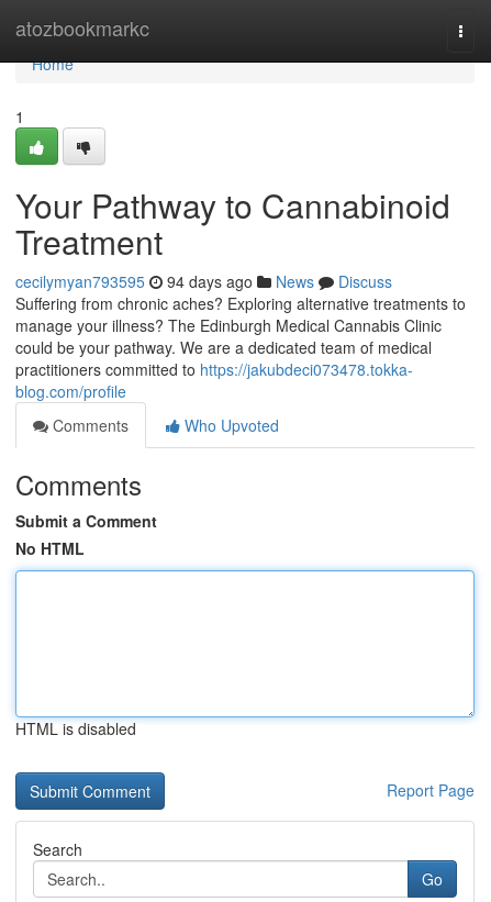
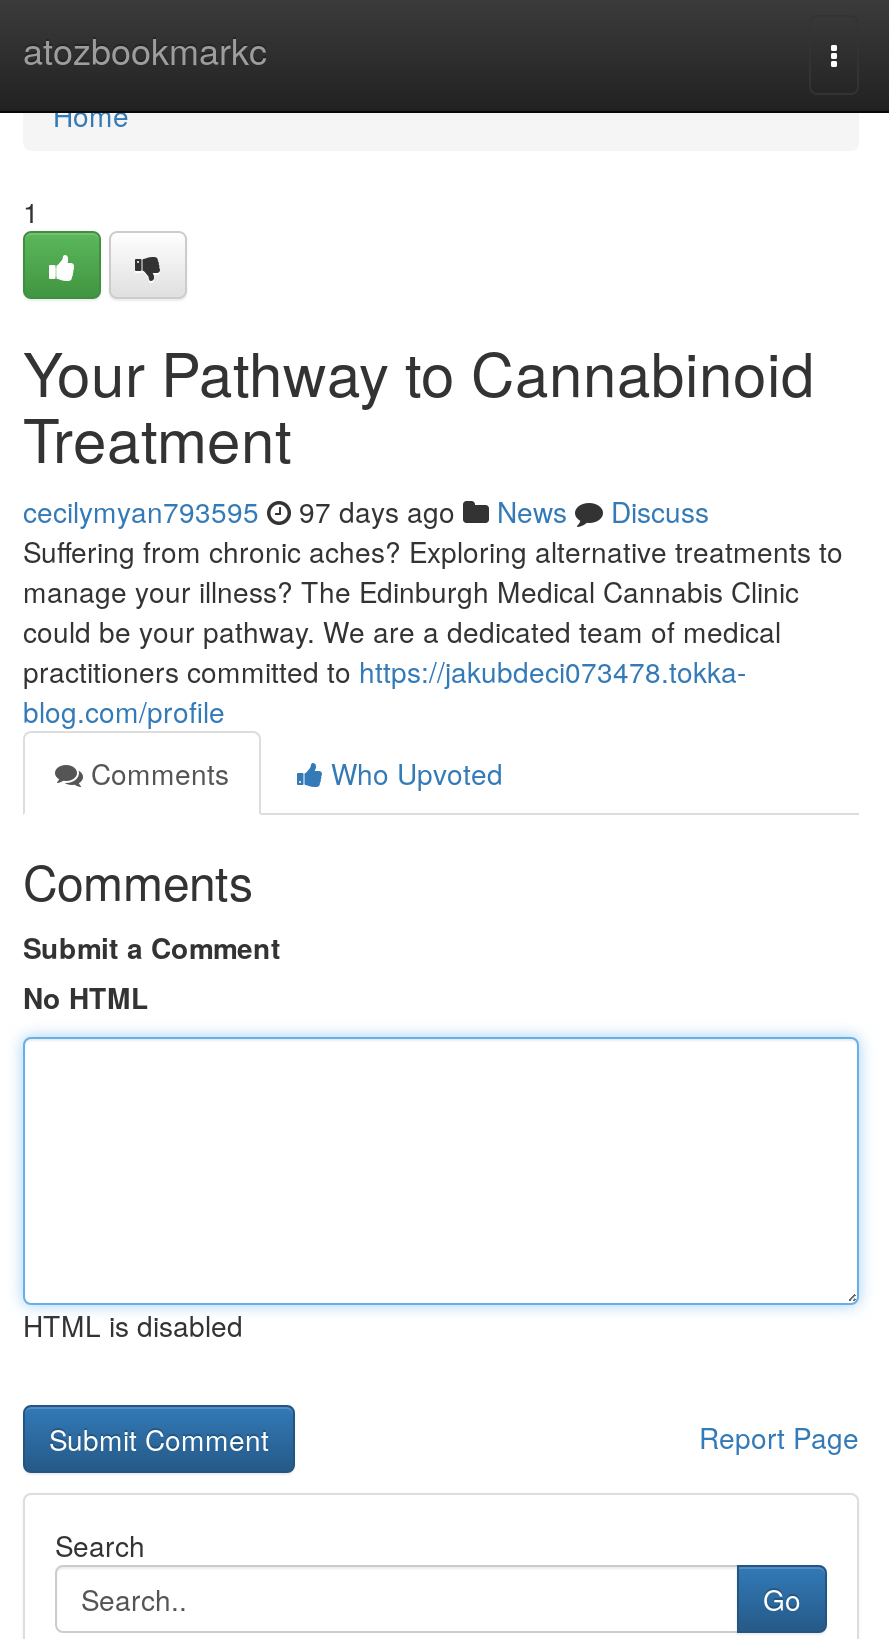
[15,270,392,292] cecilymyan793595 94 days ago News Discuss -> [23,491,709,531] cecilymyan793595 97 days ago News Discuss

